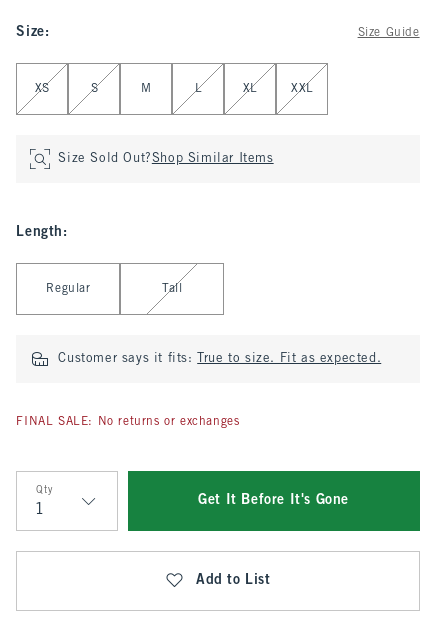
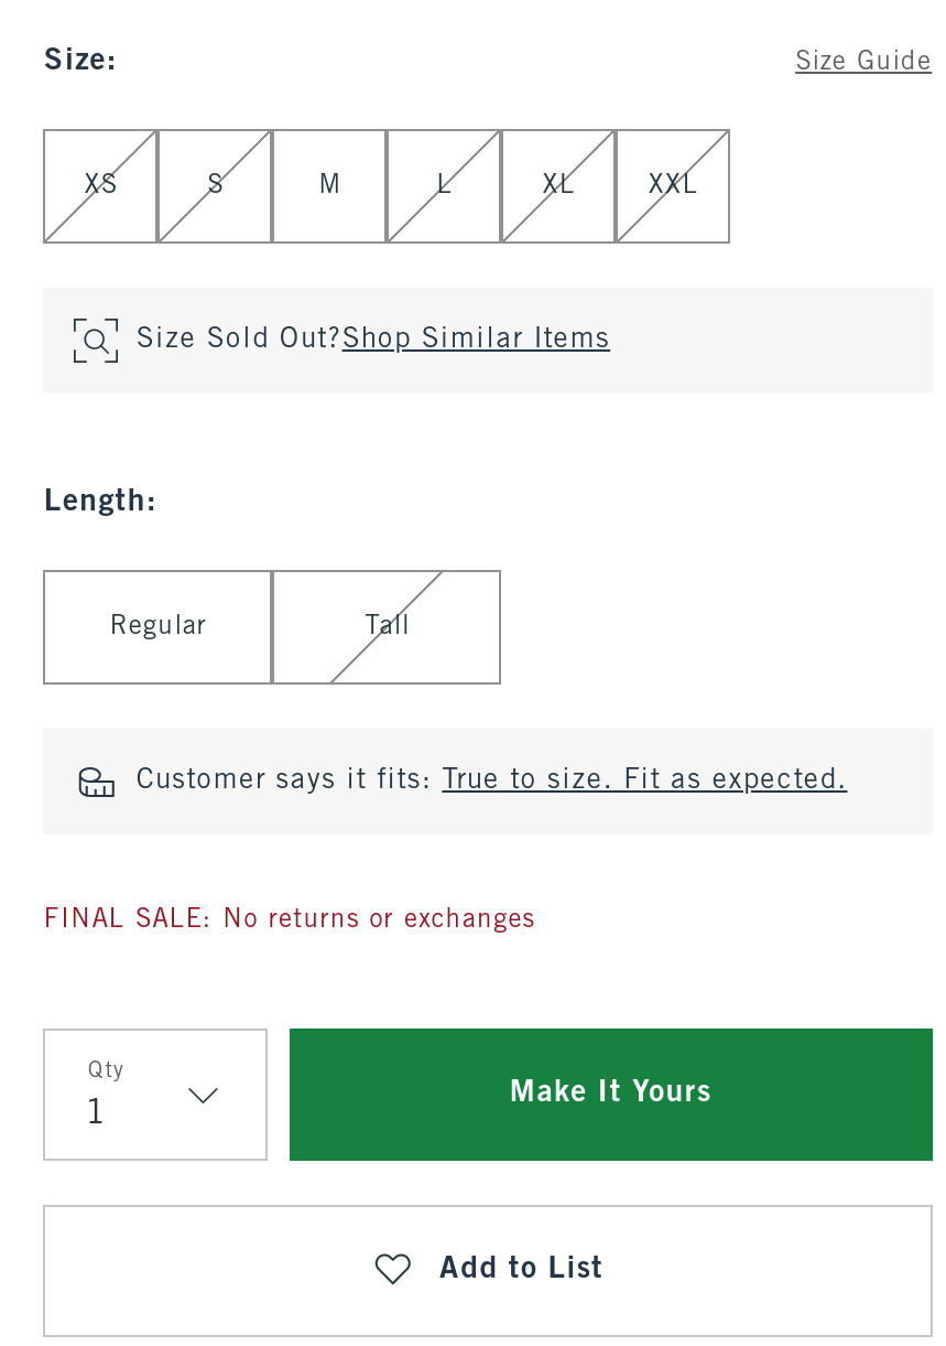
[198,494,349,507] Get It Before It's Gone -> [509,1079,712,1108] Make It Yours

